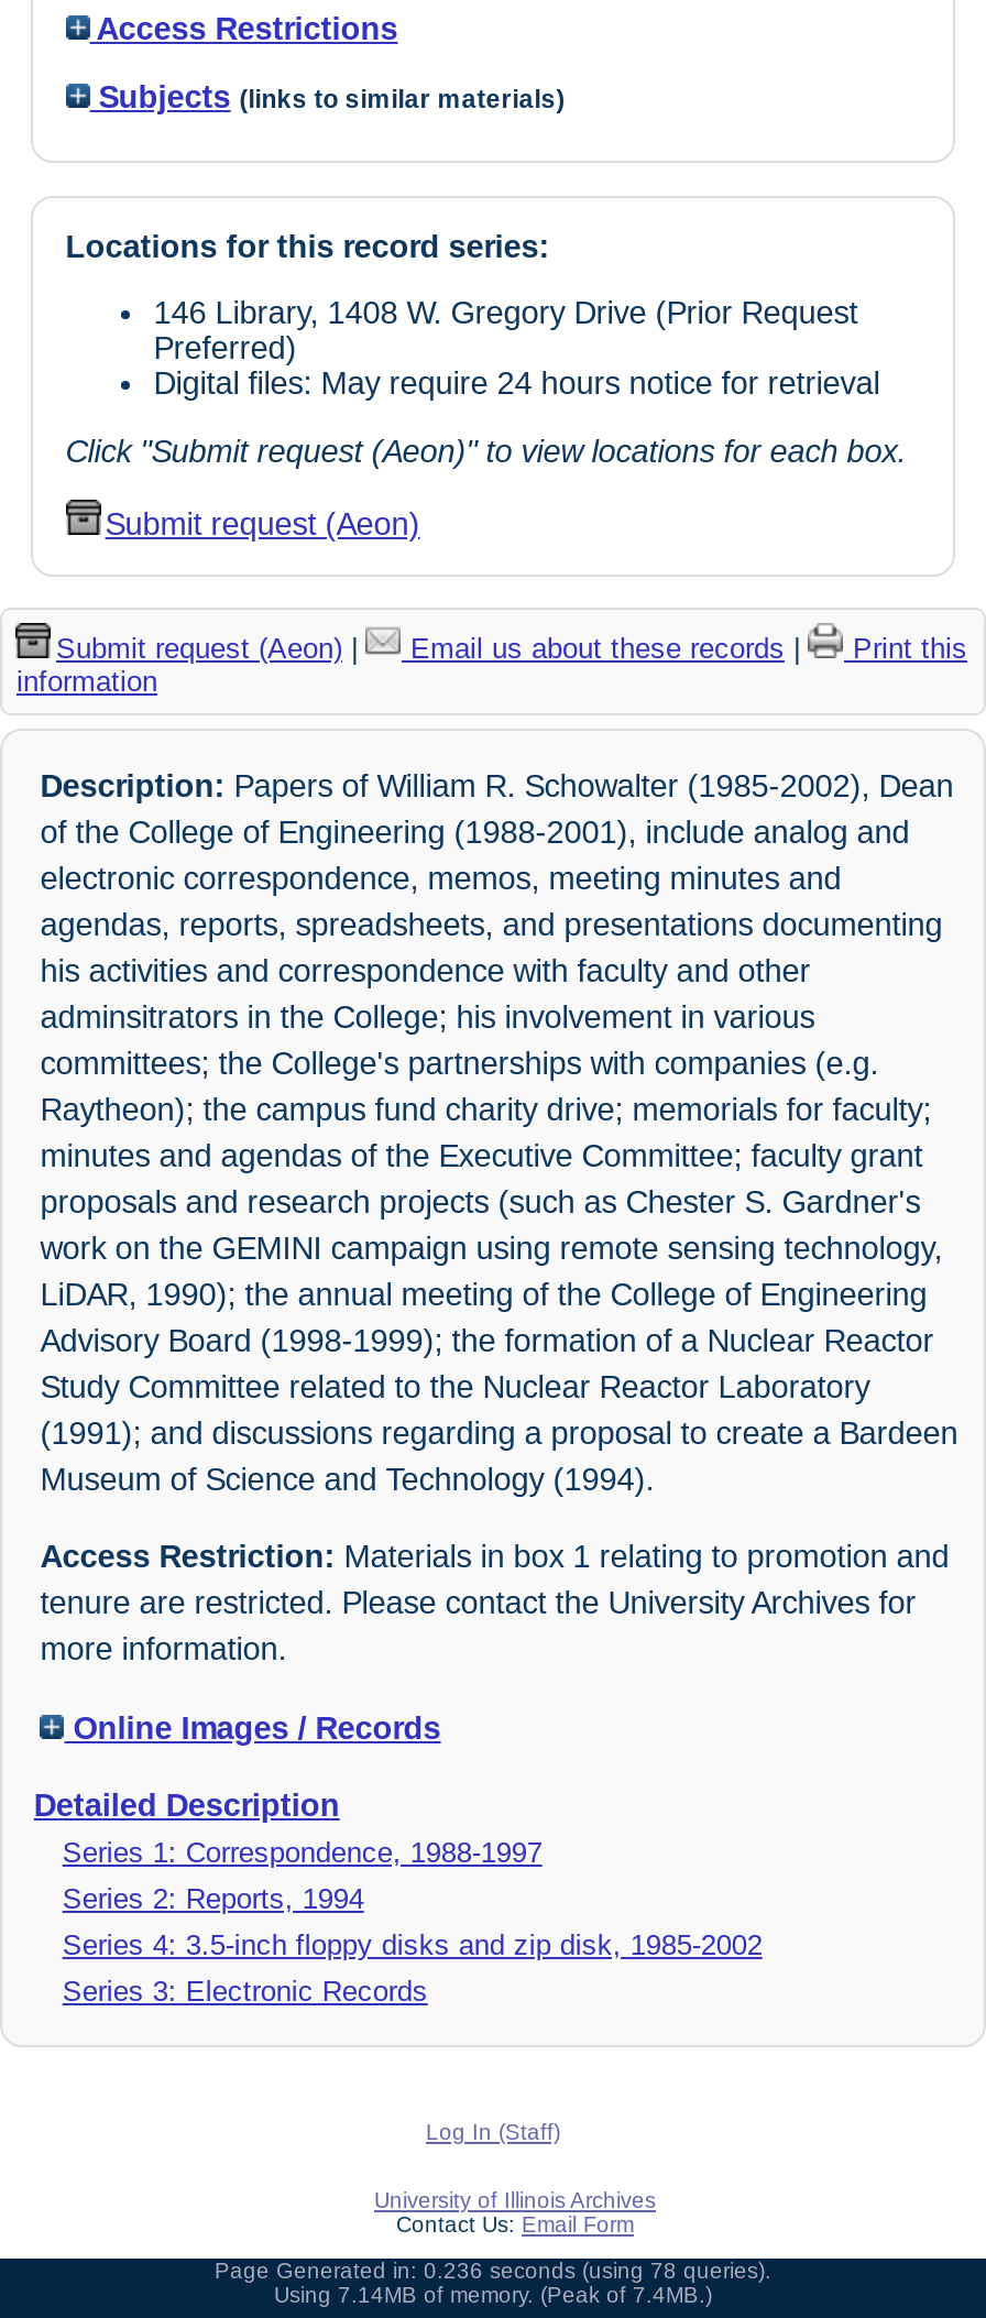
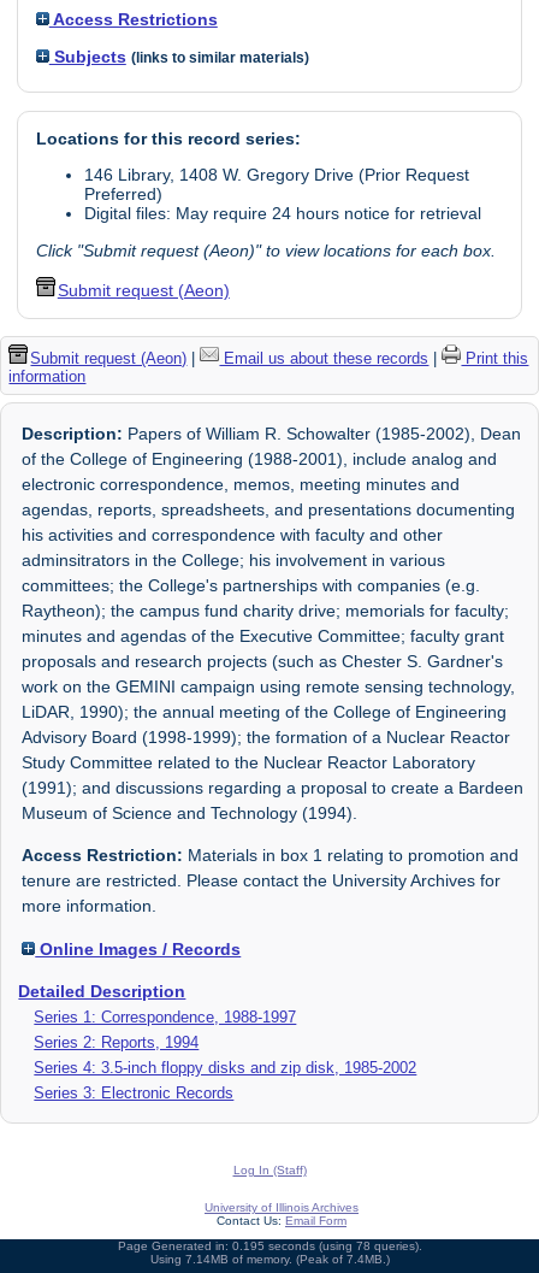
[215,2260,771,2284] Page Generated in: 0.236 seconds (using 78 queries). -> [117,1240,422,1253] Page Generated in: 0.195 seconds (using 78 queries).

